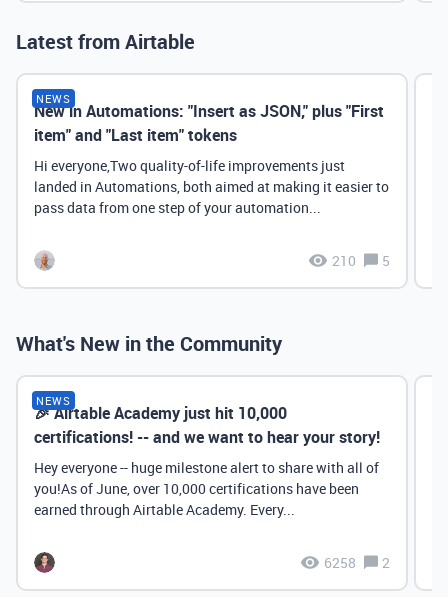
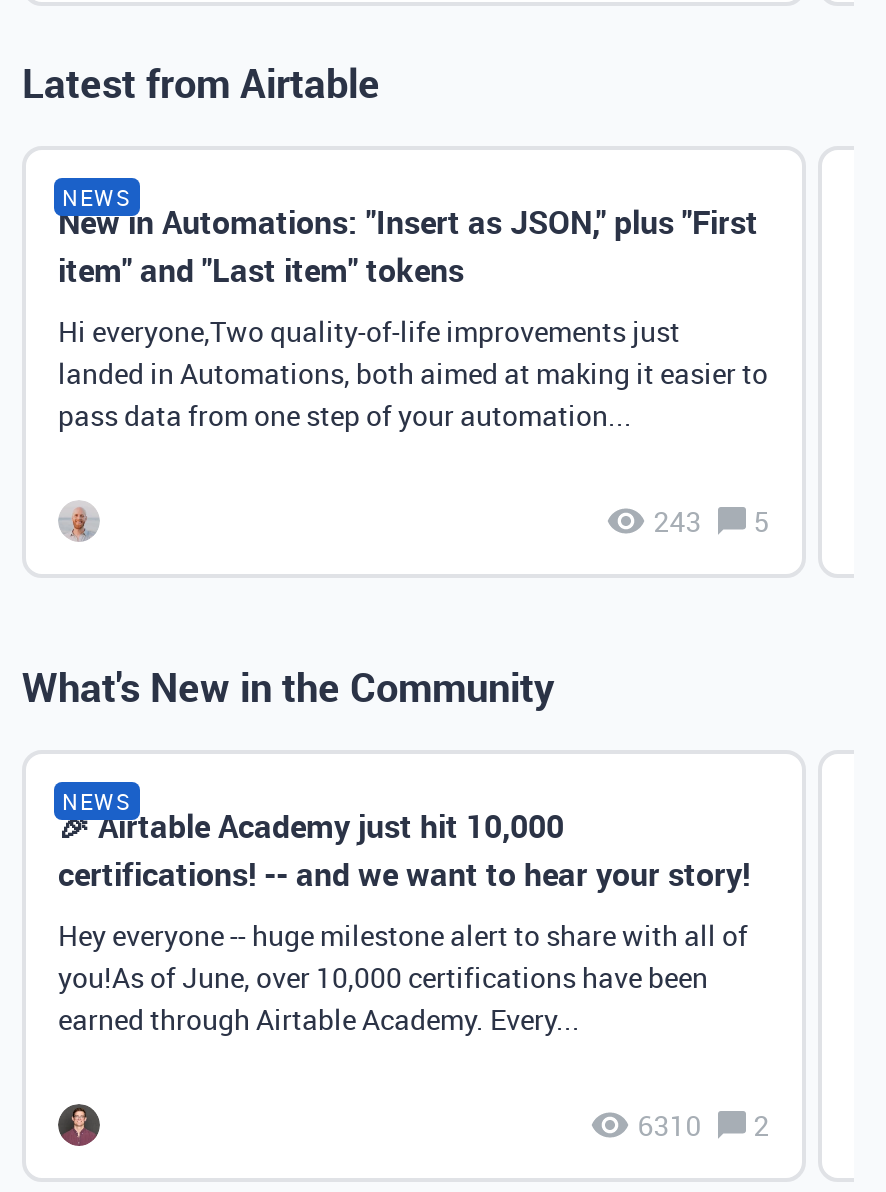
[332,251,390,270] 210 5 -> [654,502,770,540] 243 5
[324,553,390,572] 6258 2 -> [638,1106,770,1144] 6310 2

